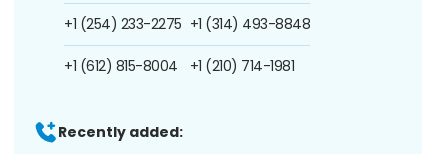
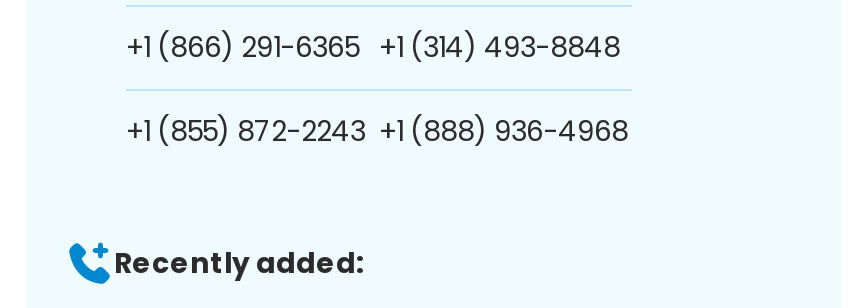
[64,13,310,33] +1 (254) 233-2275 +1 (314) 493-8848 -> [126,26,620,66] +1 (866) 291-6365 +1 (314) 493-8848
[64,55,177,75] +1 (612) 815-8004 -> [126,110,365,150] +1 (855) 872-2243
[189,55,294,75] +1 (210) 714-1981 -> [379,110,628,150] +1 (888) 936-4968

